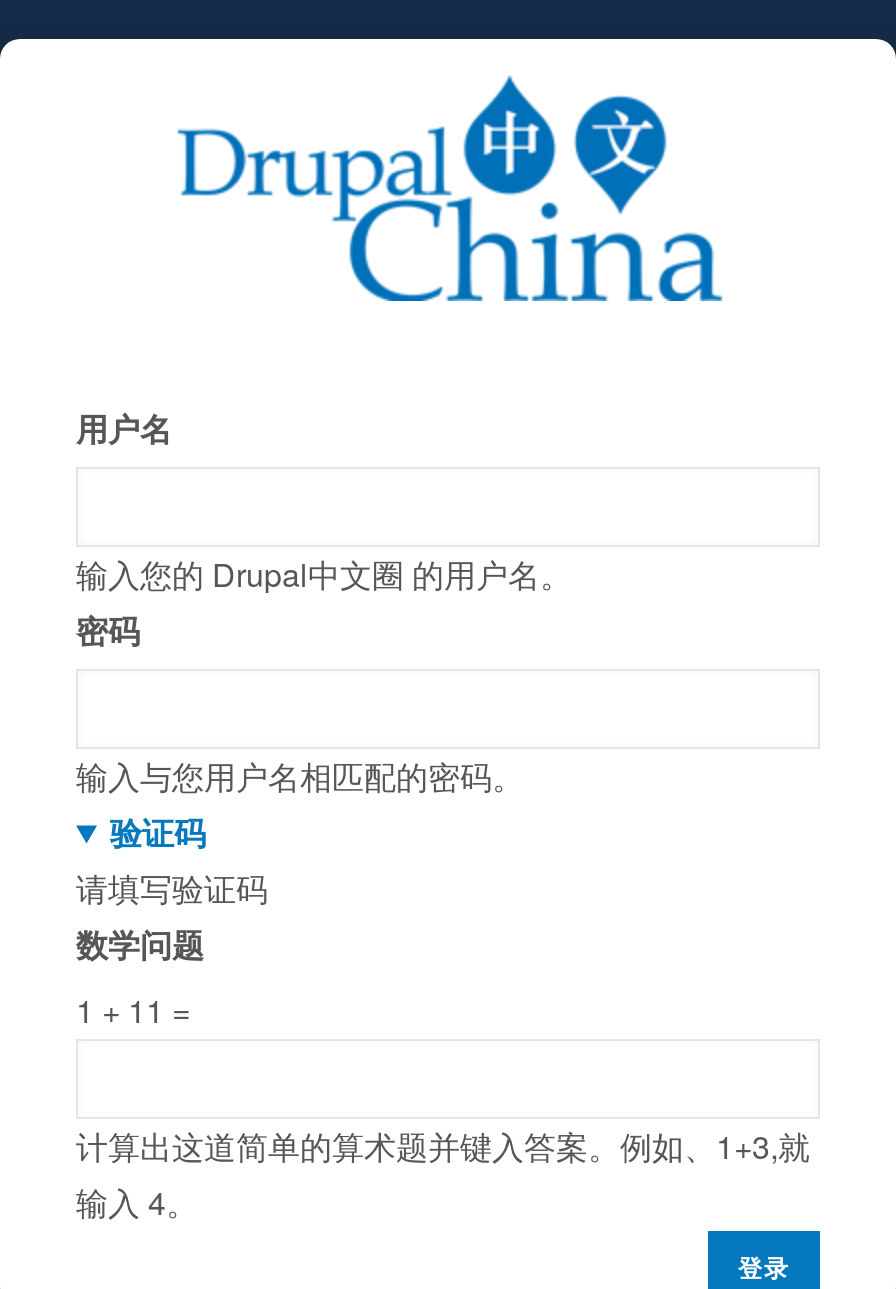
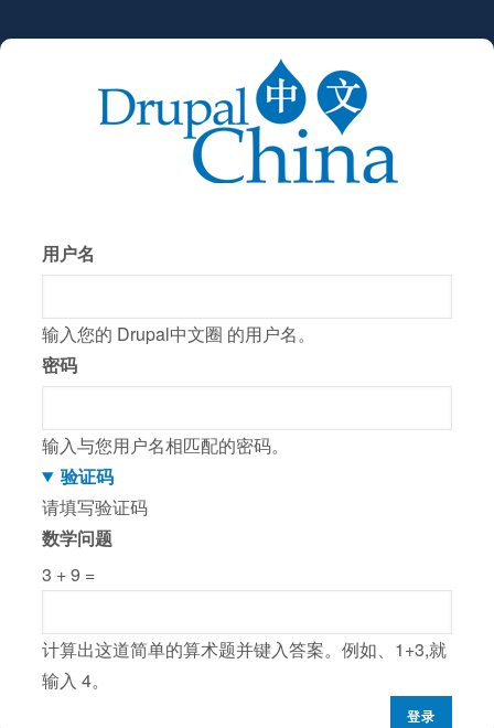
[76,987,190,1033] 1 + 11 = -> [42,561,95,587] 3 + 9 =

